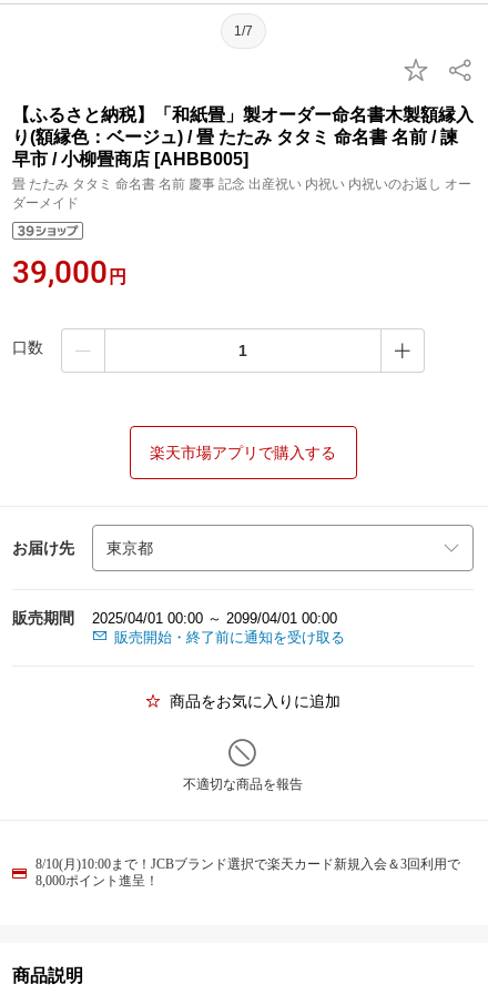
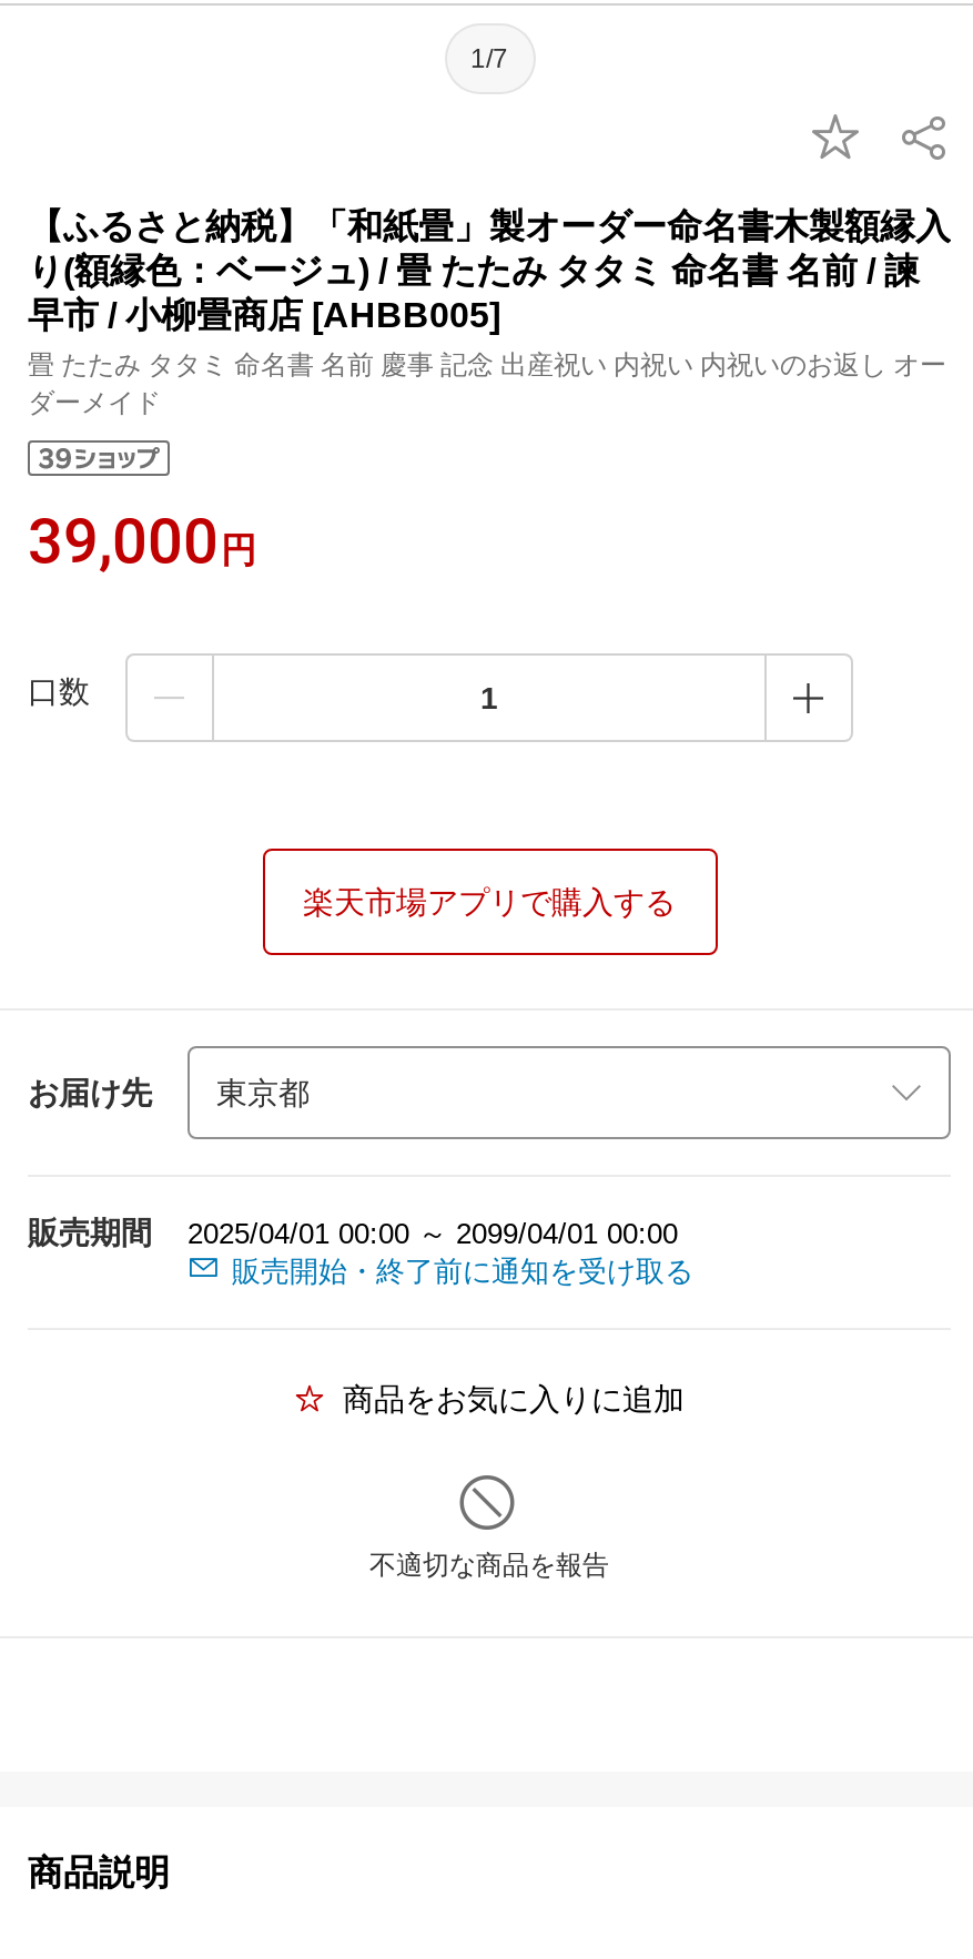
[35,856,460,889] 8/10(月)10:00まで！JCBブランド選択で楽天カード新規入会＆3回利用で | 8,000ポイント進呈！ -> none

